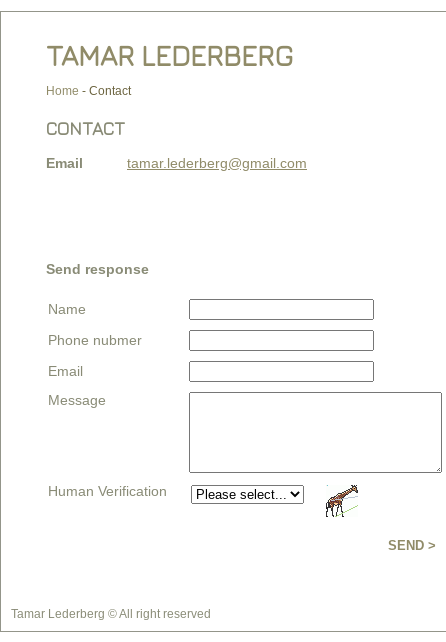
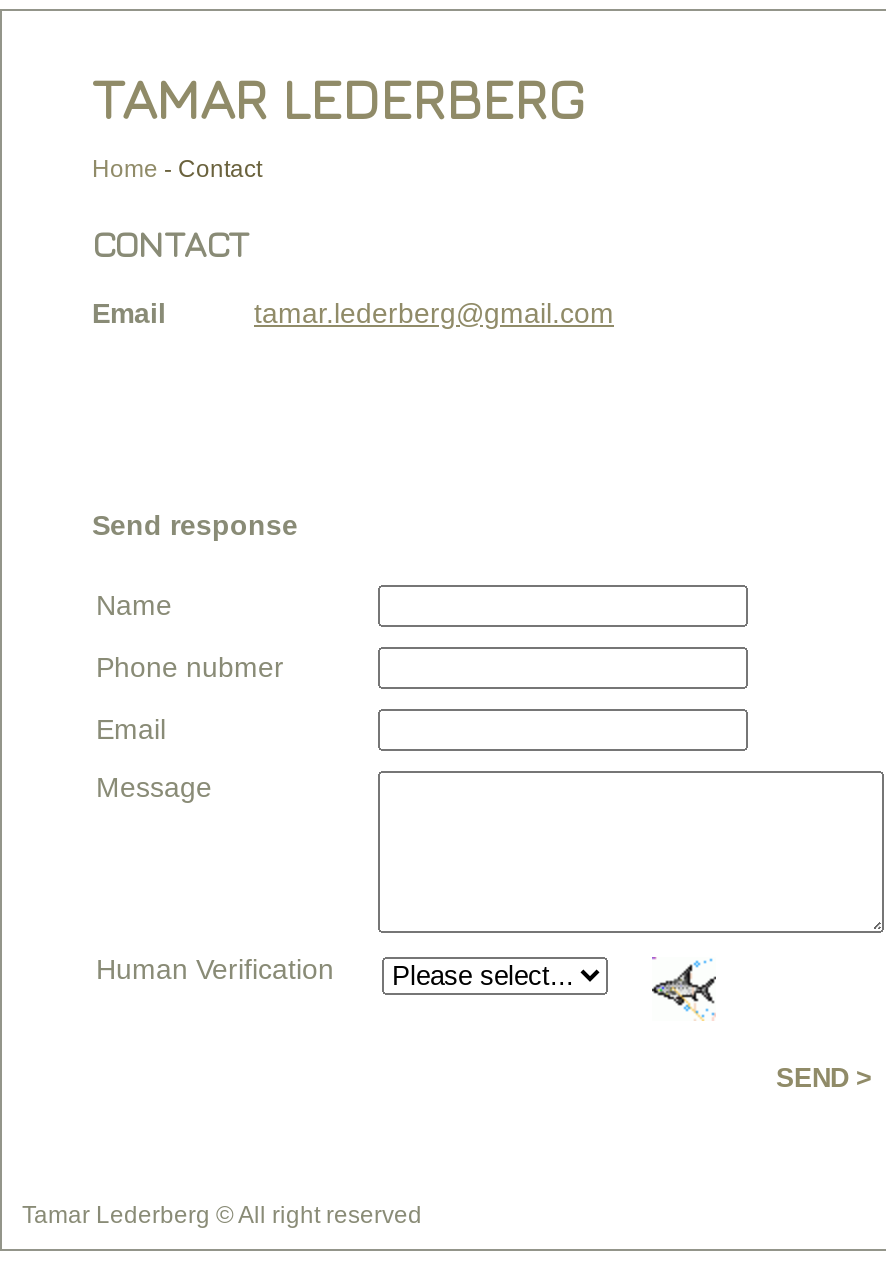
[324,484,359,518] [image] -> [650,955,718,1023] [image]

